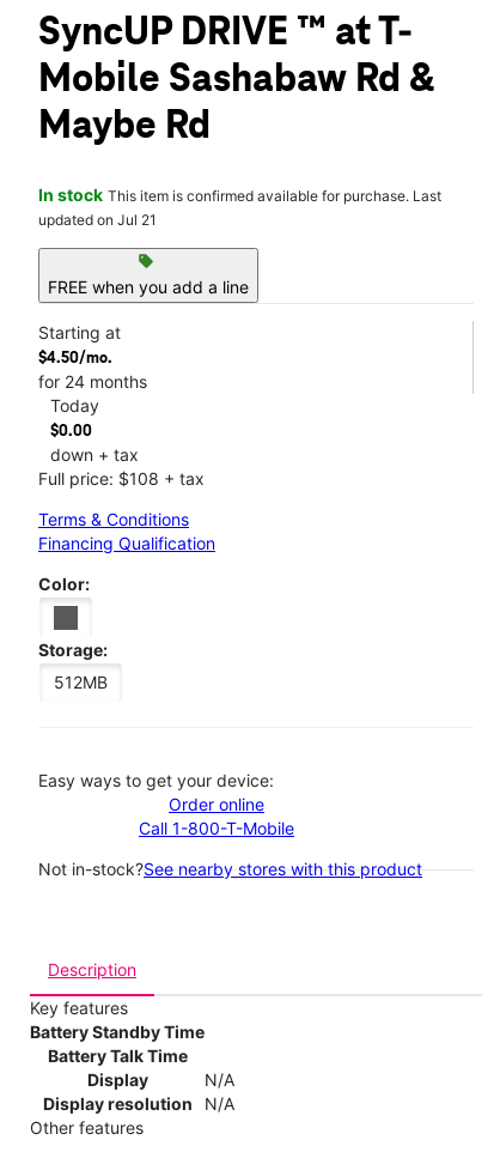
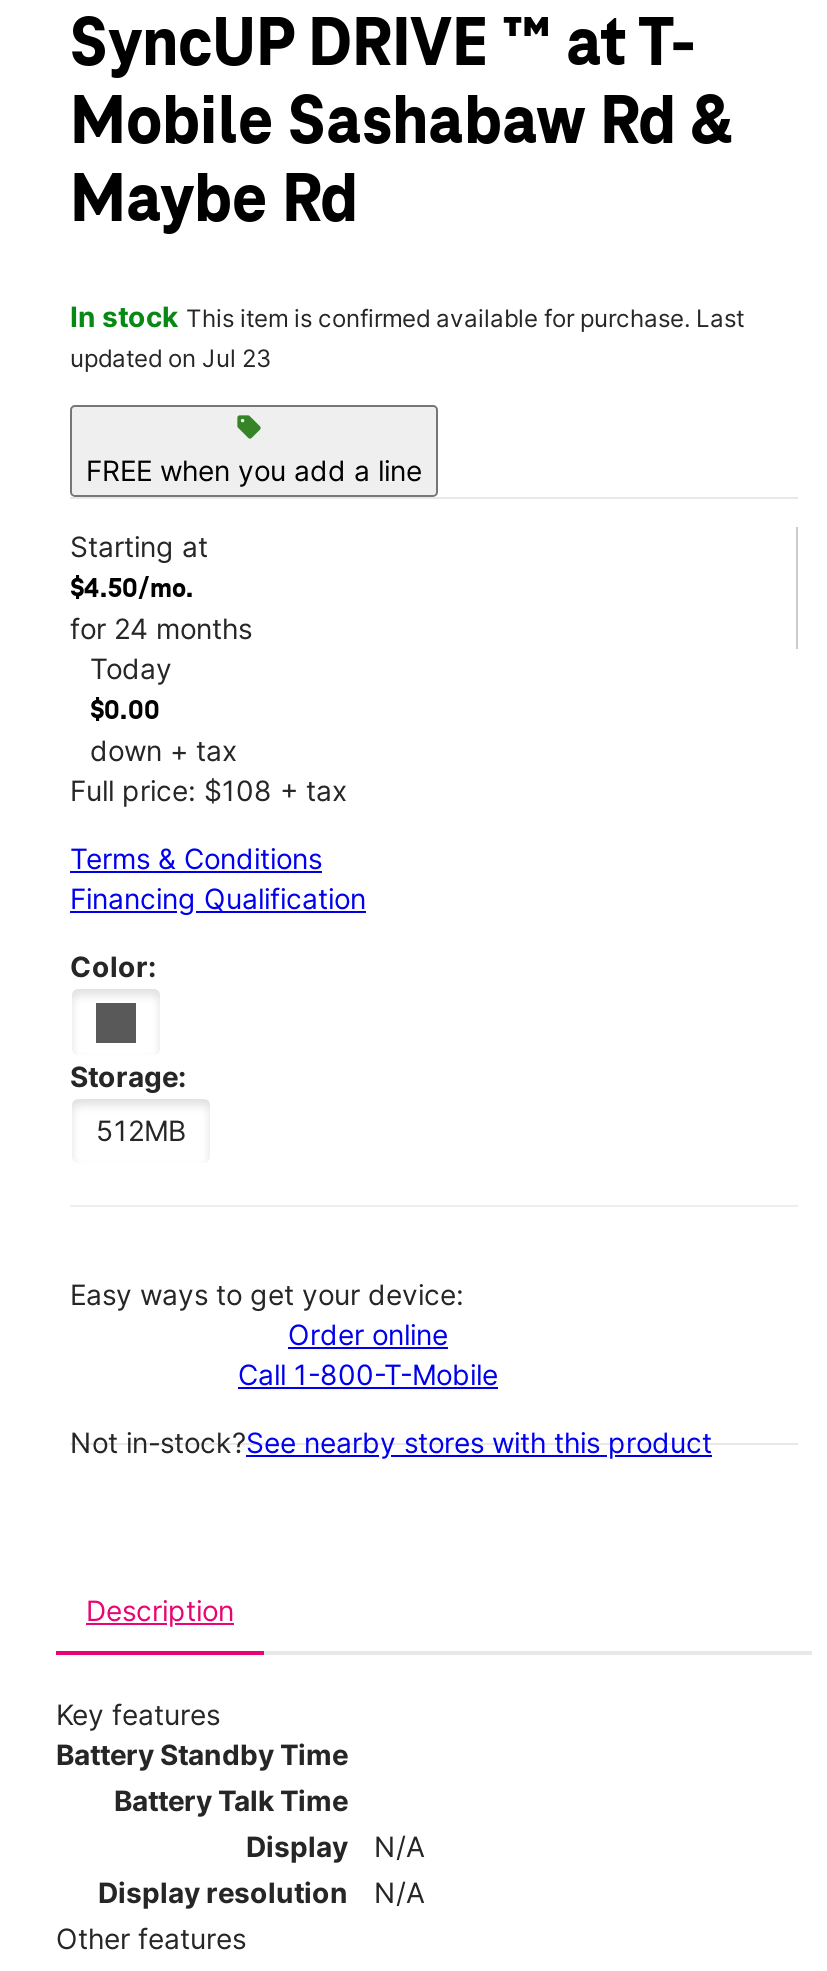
[38,211,157,229] updated on Jul 21 -> [70,343,272,373] updated on Jul 23

